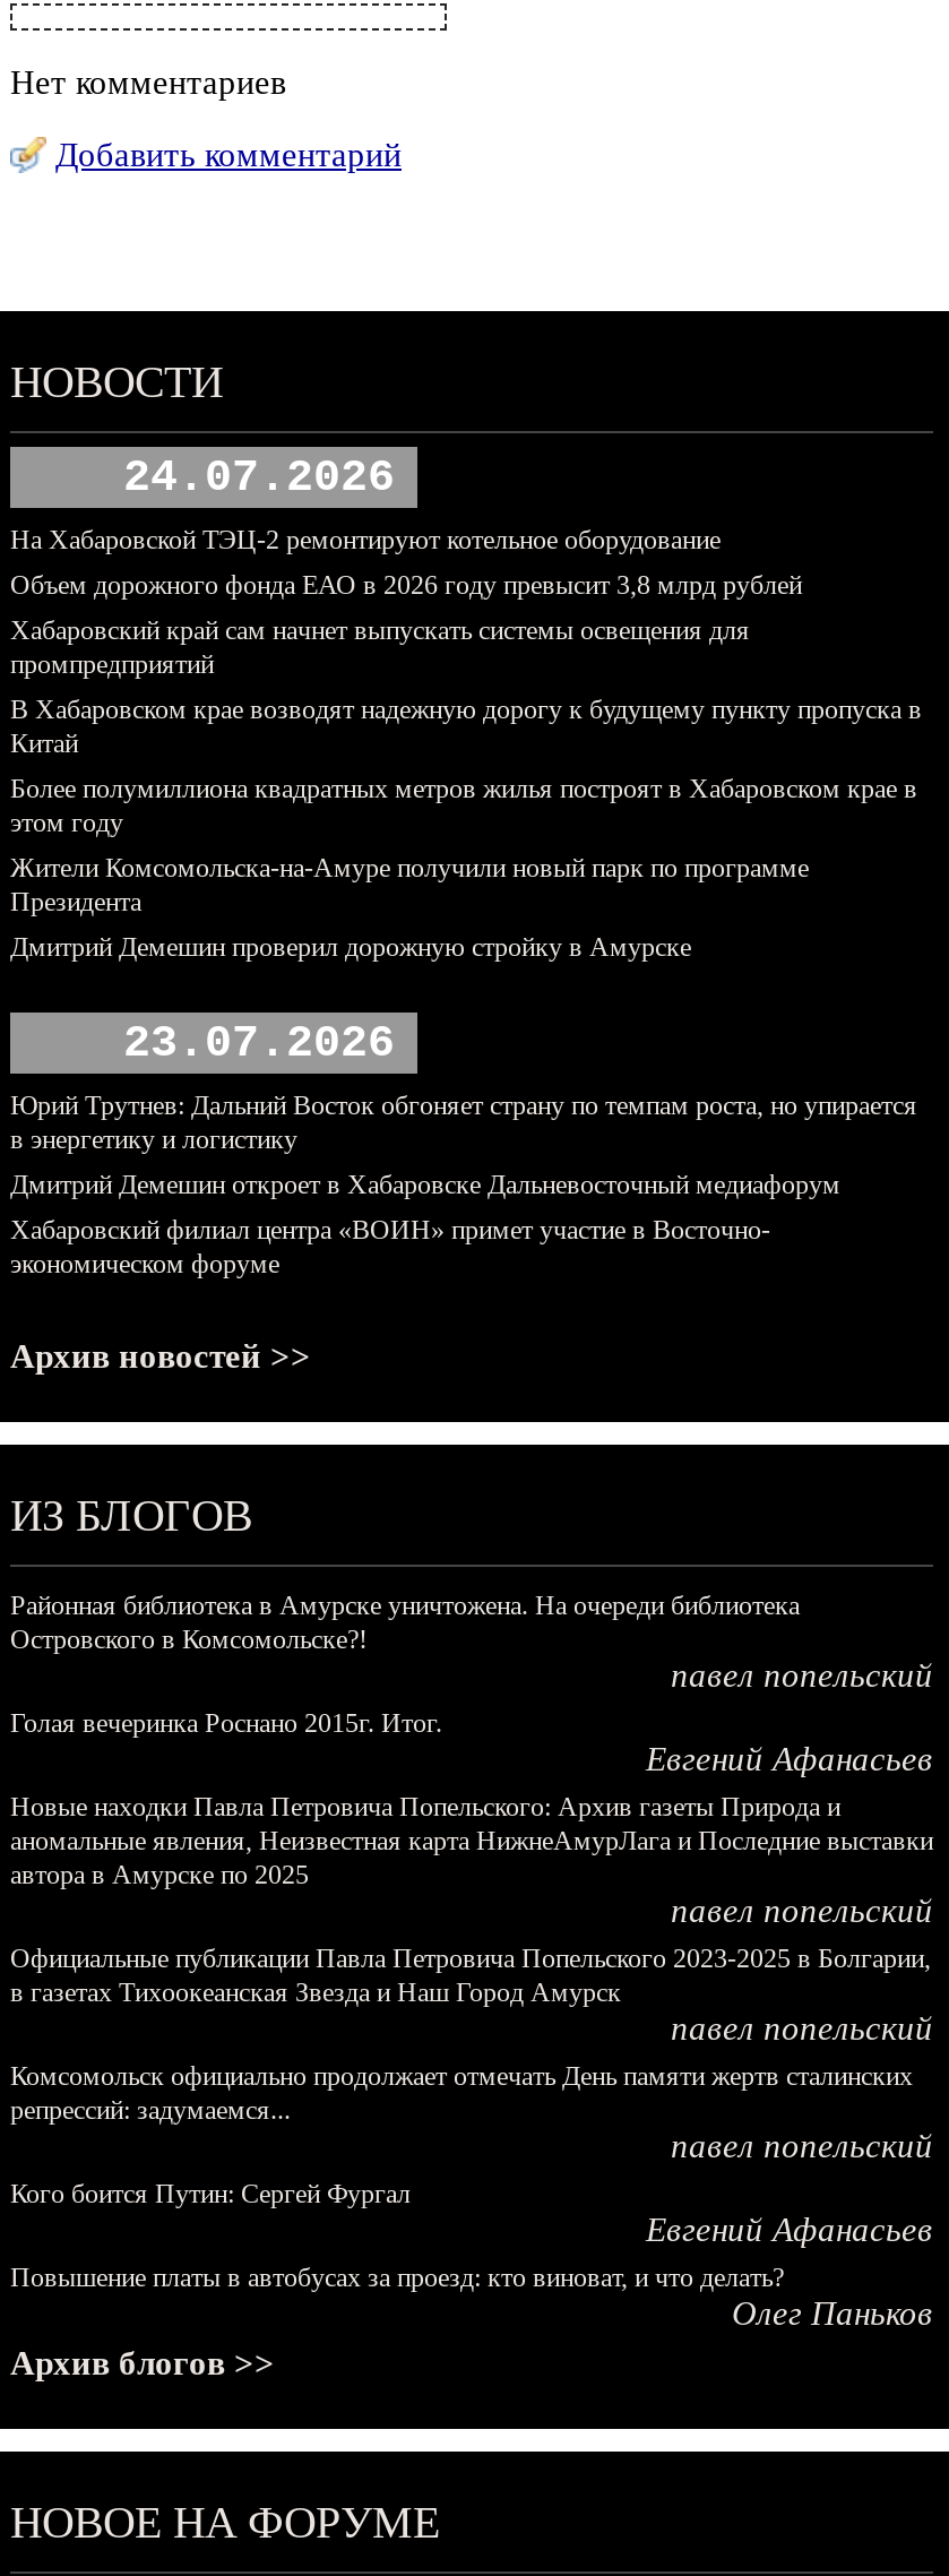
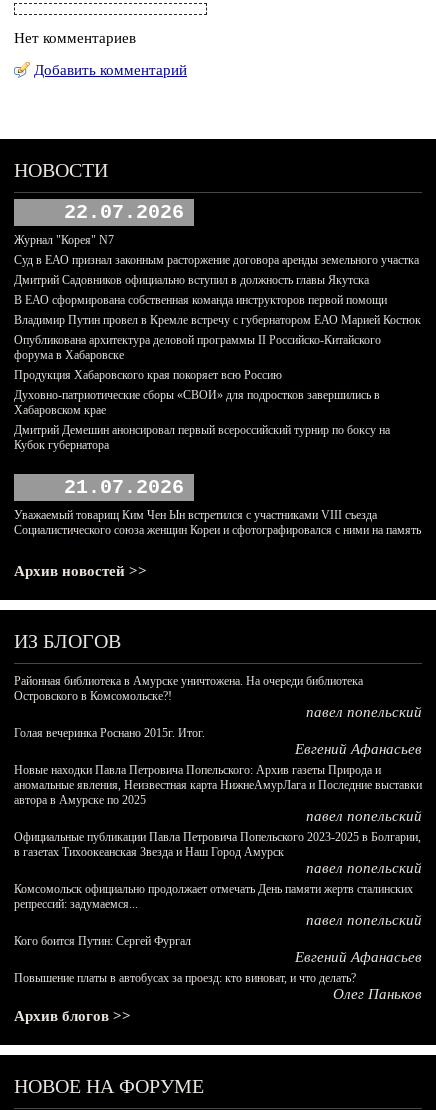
[10,451,922,963] 24.07.2026 | На Хабаровской ТЭЦ-2 ремонтируют котельное оборудование | Объем дорожного фонда ЕАО в 2026 году превысит 3,8 млрд рублей | Хабаровский край сам начнет выпускать системы освещения для | промпредприятий | В Хабаровском крае возводят надежную дорогу к будущему пункту пропуска в | Китай | Более полумиллиона квадратных метров жилья построят в Хабаровском крае в | этом году | Жители Комсомольска-на-Амуре получили новый парк по программе | Президента | Дмитрий Демешин проверил дорожную стройку в Амурске -> [14,201,421,452] 22.07.2026 | Журнал "Корея" N7 | Суд в ЕАО признал законным расторжение договора аренды земельного участка | Дмитрий Садовников официально вступил в должность главы Якутска | В ЕАО сформирована собственная команда инструкторов первой помощи | Владимир Путин провел в Кремле встречу с губернатором ЕАО Марией Костюк | Опубликована архитектура деловой программы II Российско-Китайского | форума в Хабаровске | Продукция Хабаровского края покоряет всю Россию | Духовно-патриотические сборы «СВОИ» для подростков завершились в | Хабаровском крае | Дмитрий Демешин анонсировал первый всероссийский турнир по боксу на | Кубок губернатора
[10,1017,917,1280] 23.07.2026 | Юрий Трутнев: Дальний Восток обгоняет страну по темпам роста, но упирается | в энергетику и логистику | Дмитрий Демешин откроет в Хабаровске Дальневосточный медиафорум | Хабаровский филиал центра «ВОИН» примет участие в Восточно- | экономическом форуме -> [14,476,421,537] 21.07.2026 | Уважаемый товарищ Ким Чен Ын встретился с участниками VIII съезда | Социалистического союза женщин Кореи и сфотографировался с ними на память

